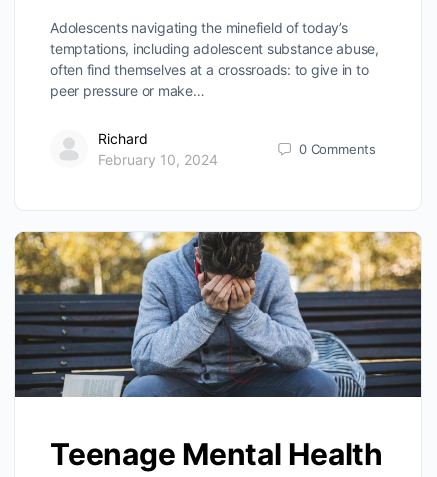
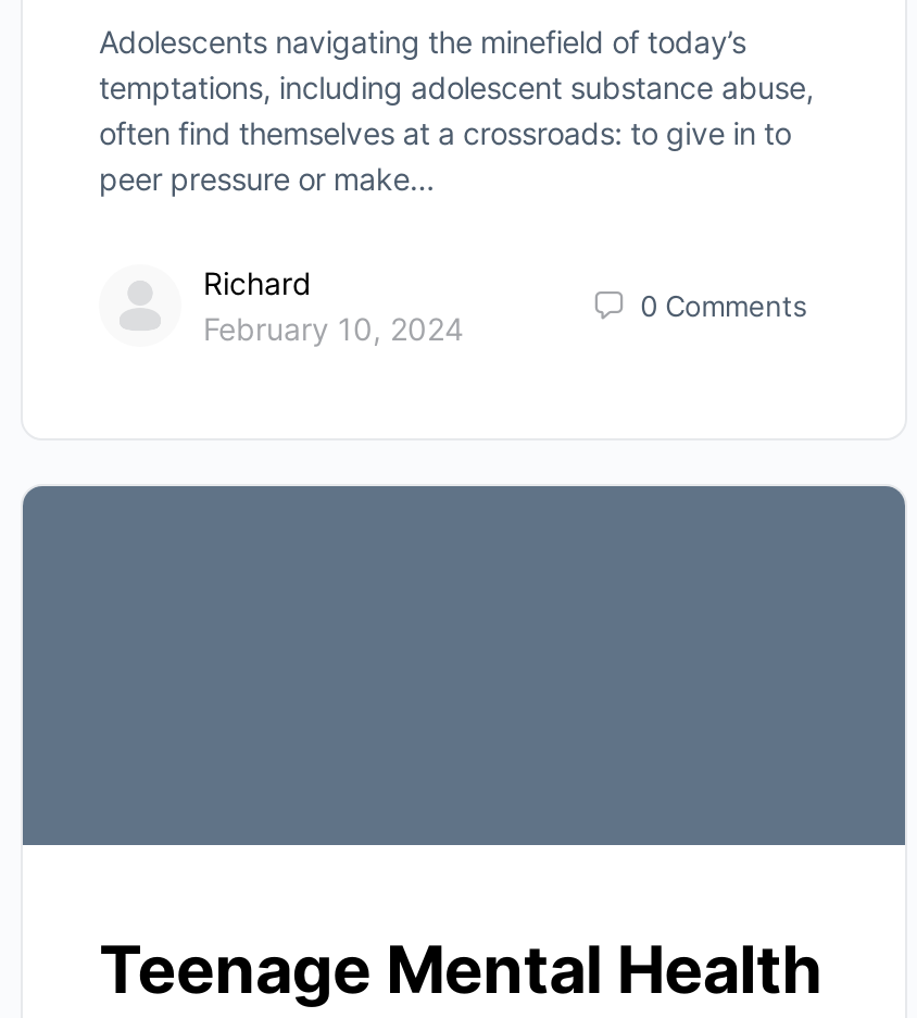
[14,231,422,398] [image] -> none

